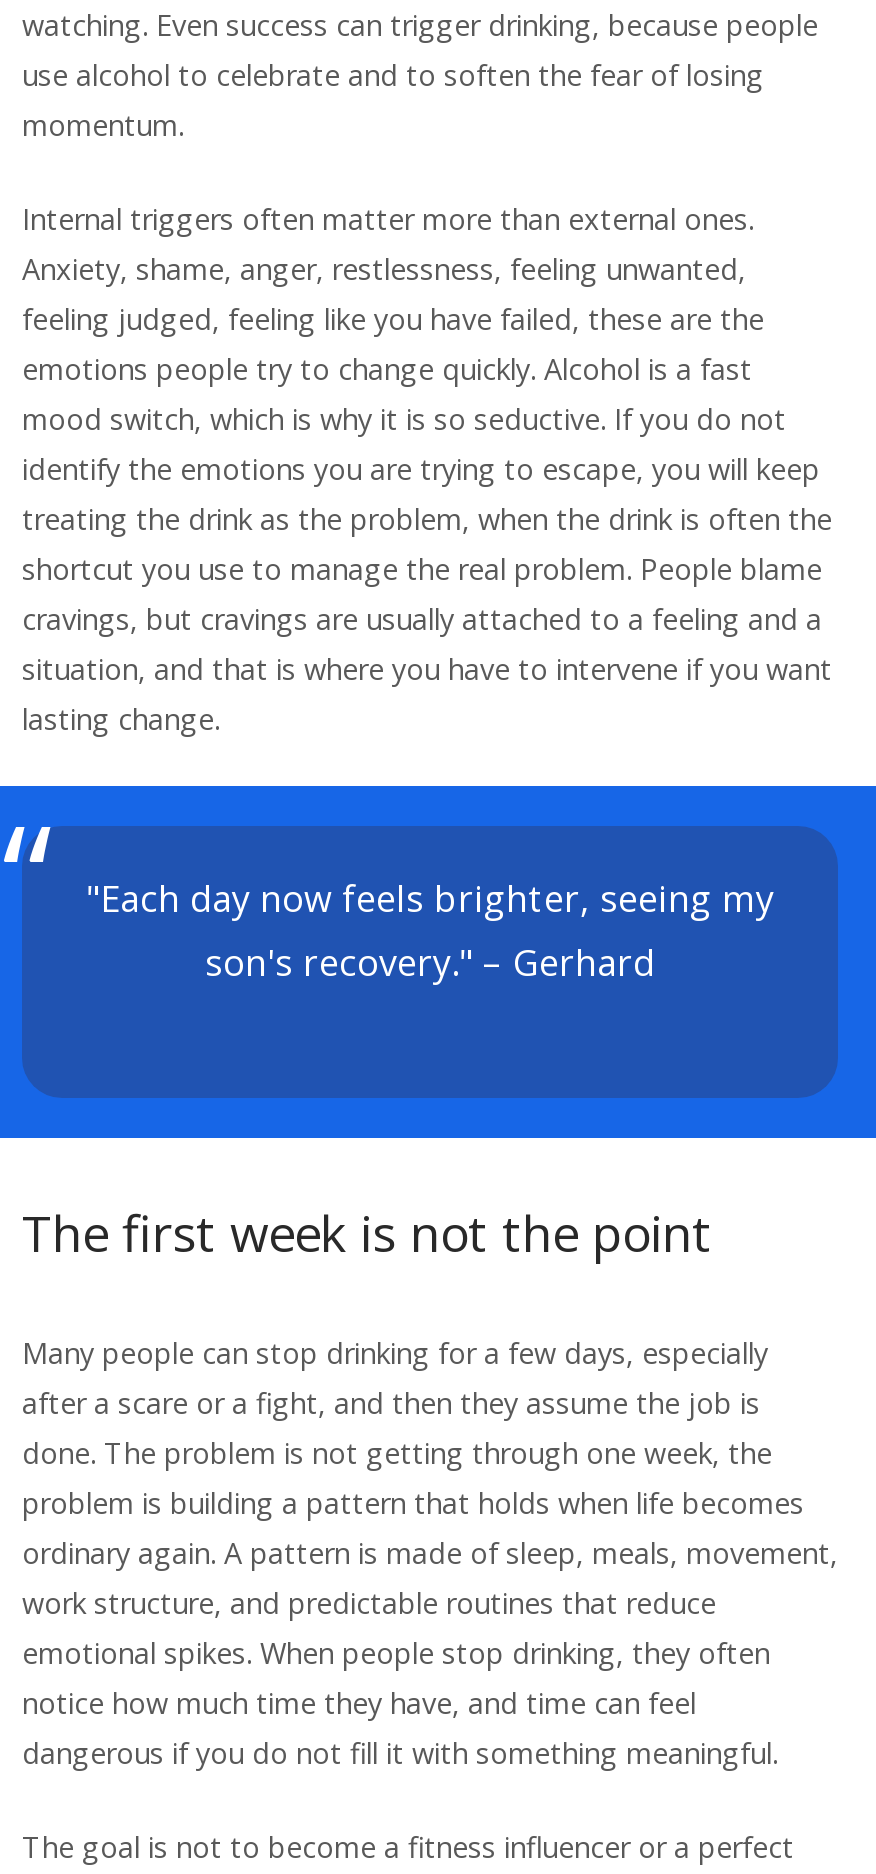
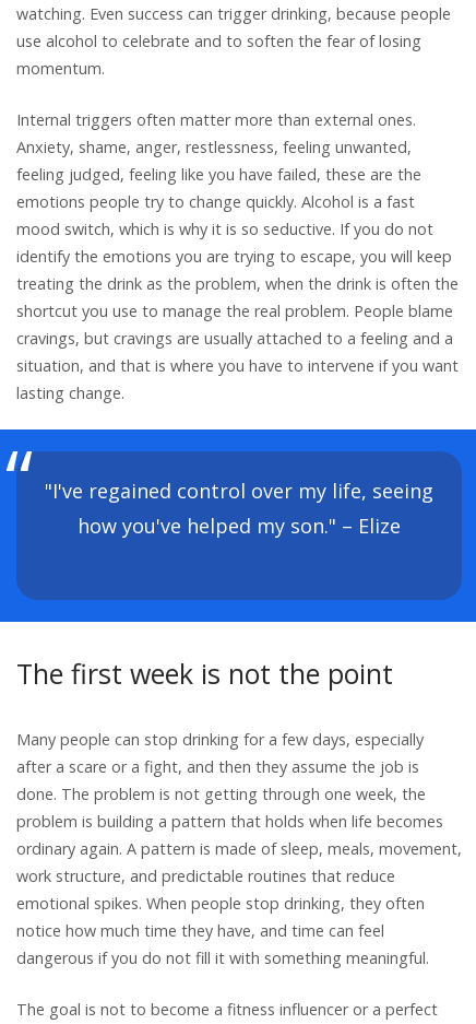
[86,874,774,986] "Each day now feels brighter, seeing my | son's recovery." – Gerhard -> [45,478,433,539] "I've regained control over my life, seeing | how you've helped my son." – Elize

